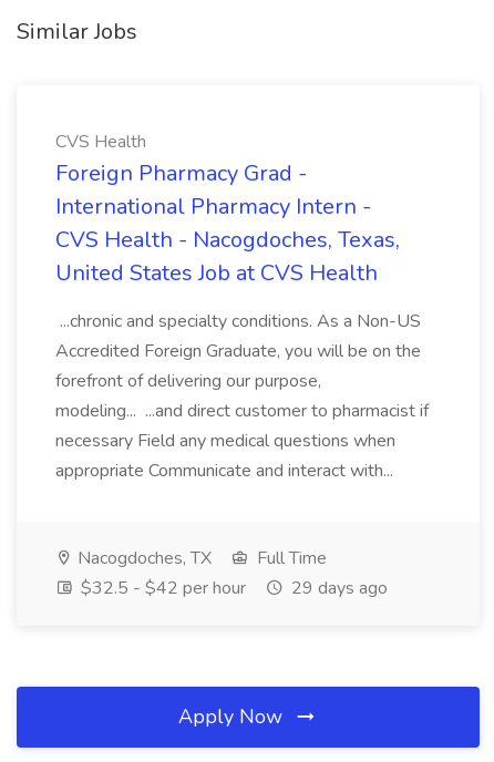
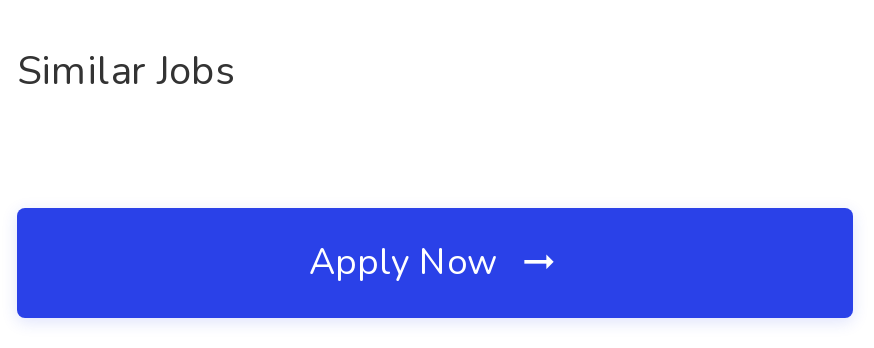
[55,130,429,483] CVS Health | Foreign Pharmacy Grad - | International Pharmacy Intern - | CVS Health - Nacogdoches, Texas, | United States Job at CVS Health | ...chronic and specialty conditions. As a Non-US | Accredited Foreign Graduate, you will be on the | forefront of delivering our purpose, | modeling... ...and direct customer to pharmacist if | necessary Field any medical questions when | appropriate Communicate and interact with... -> none
[73,546,388,600] Nacogdoches, TX | Full Time | $32.5 - $42 per hour | 29 days ago -> none

